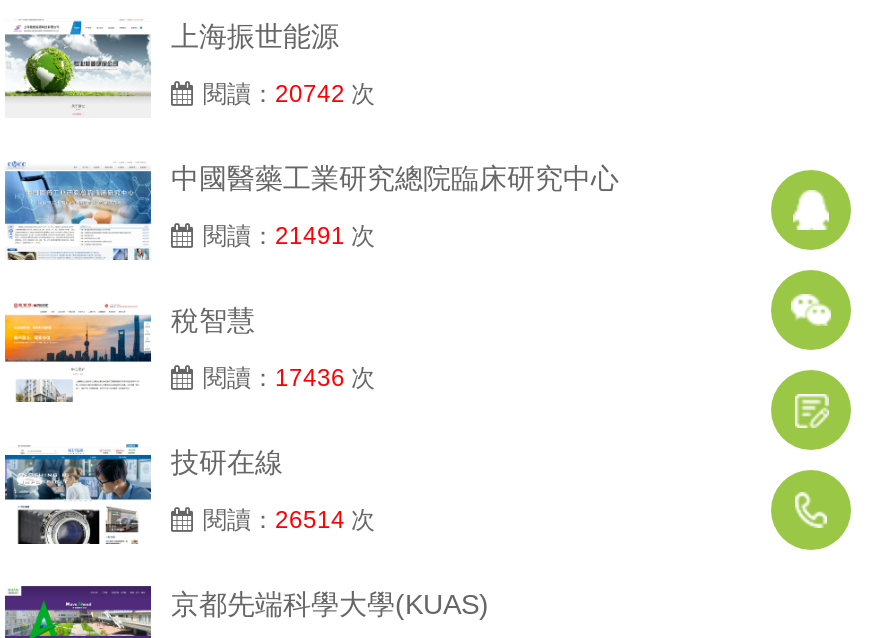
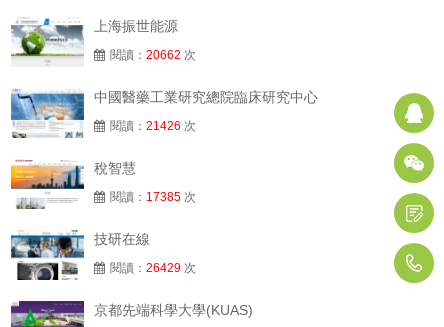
[203,80,375,108] 閱讀：20742次 -> [110,48,196,62] 閱讀：20662次
[203,222,375,250] 閱讀：21491次 -> [110,119,196,133] 閱讀：21426次
[203,364,375,392] 閱讀：17436次 -> [110,190,196,204] 閱讀：17385次
[203,506,375,534] 閱讀：26514次 -> [110,261,196,275] 閱讀：26429次

